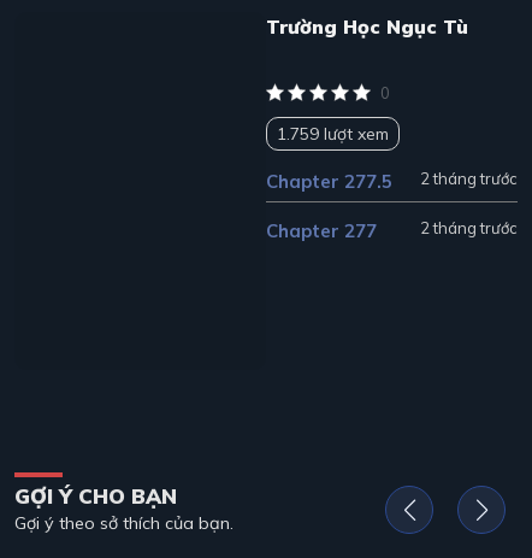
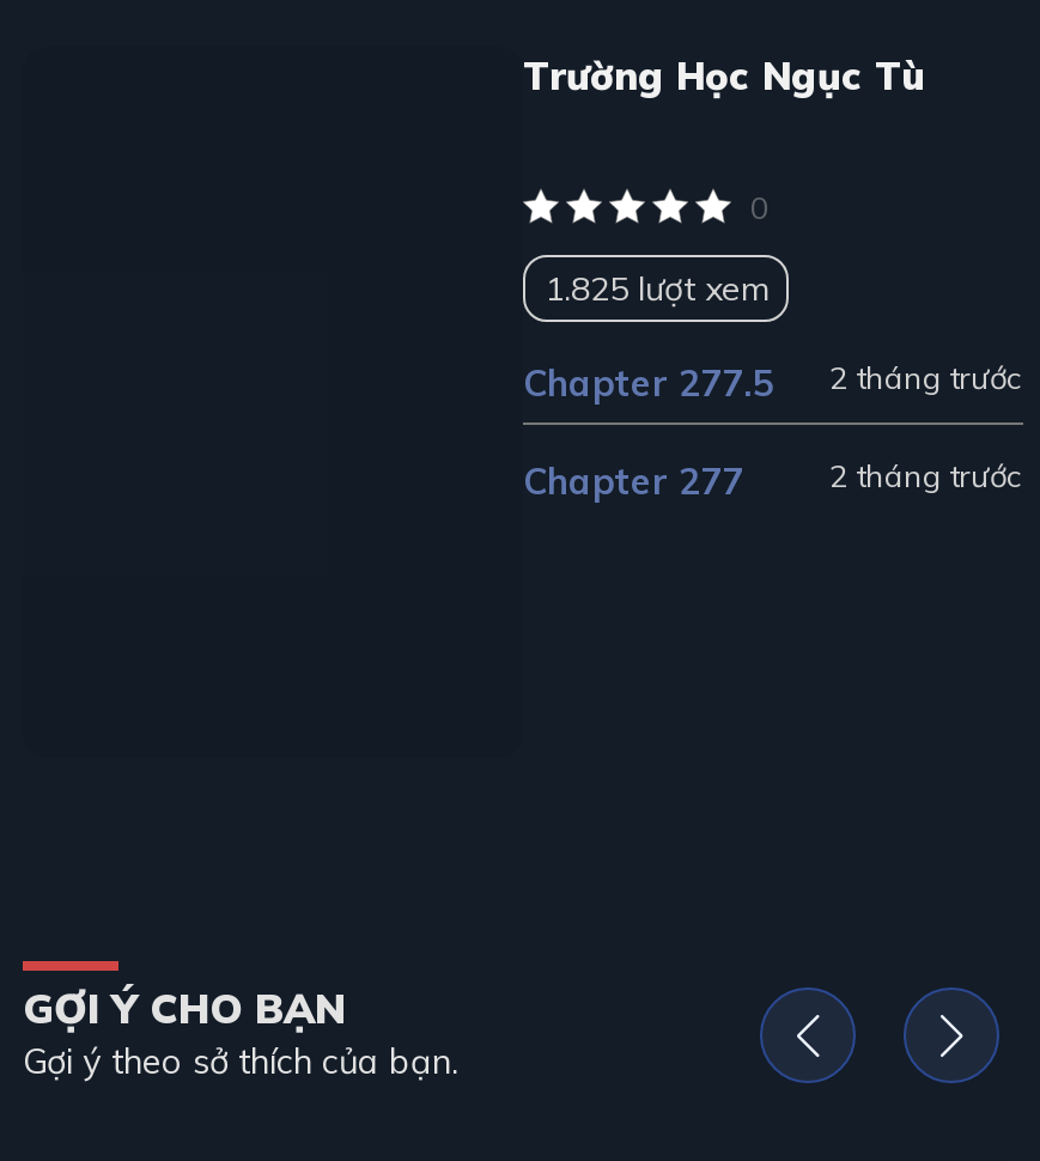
[277,123,389,145] 1.759 lượt xem -> [545,267,767,310] 1.825 lượt xem

